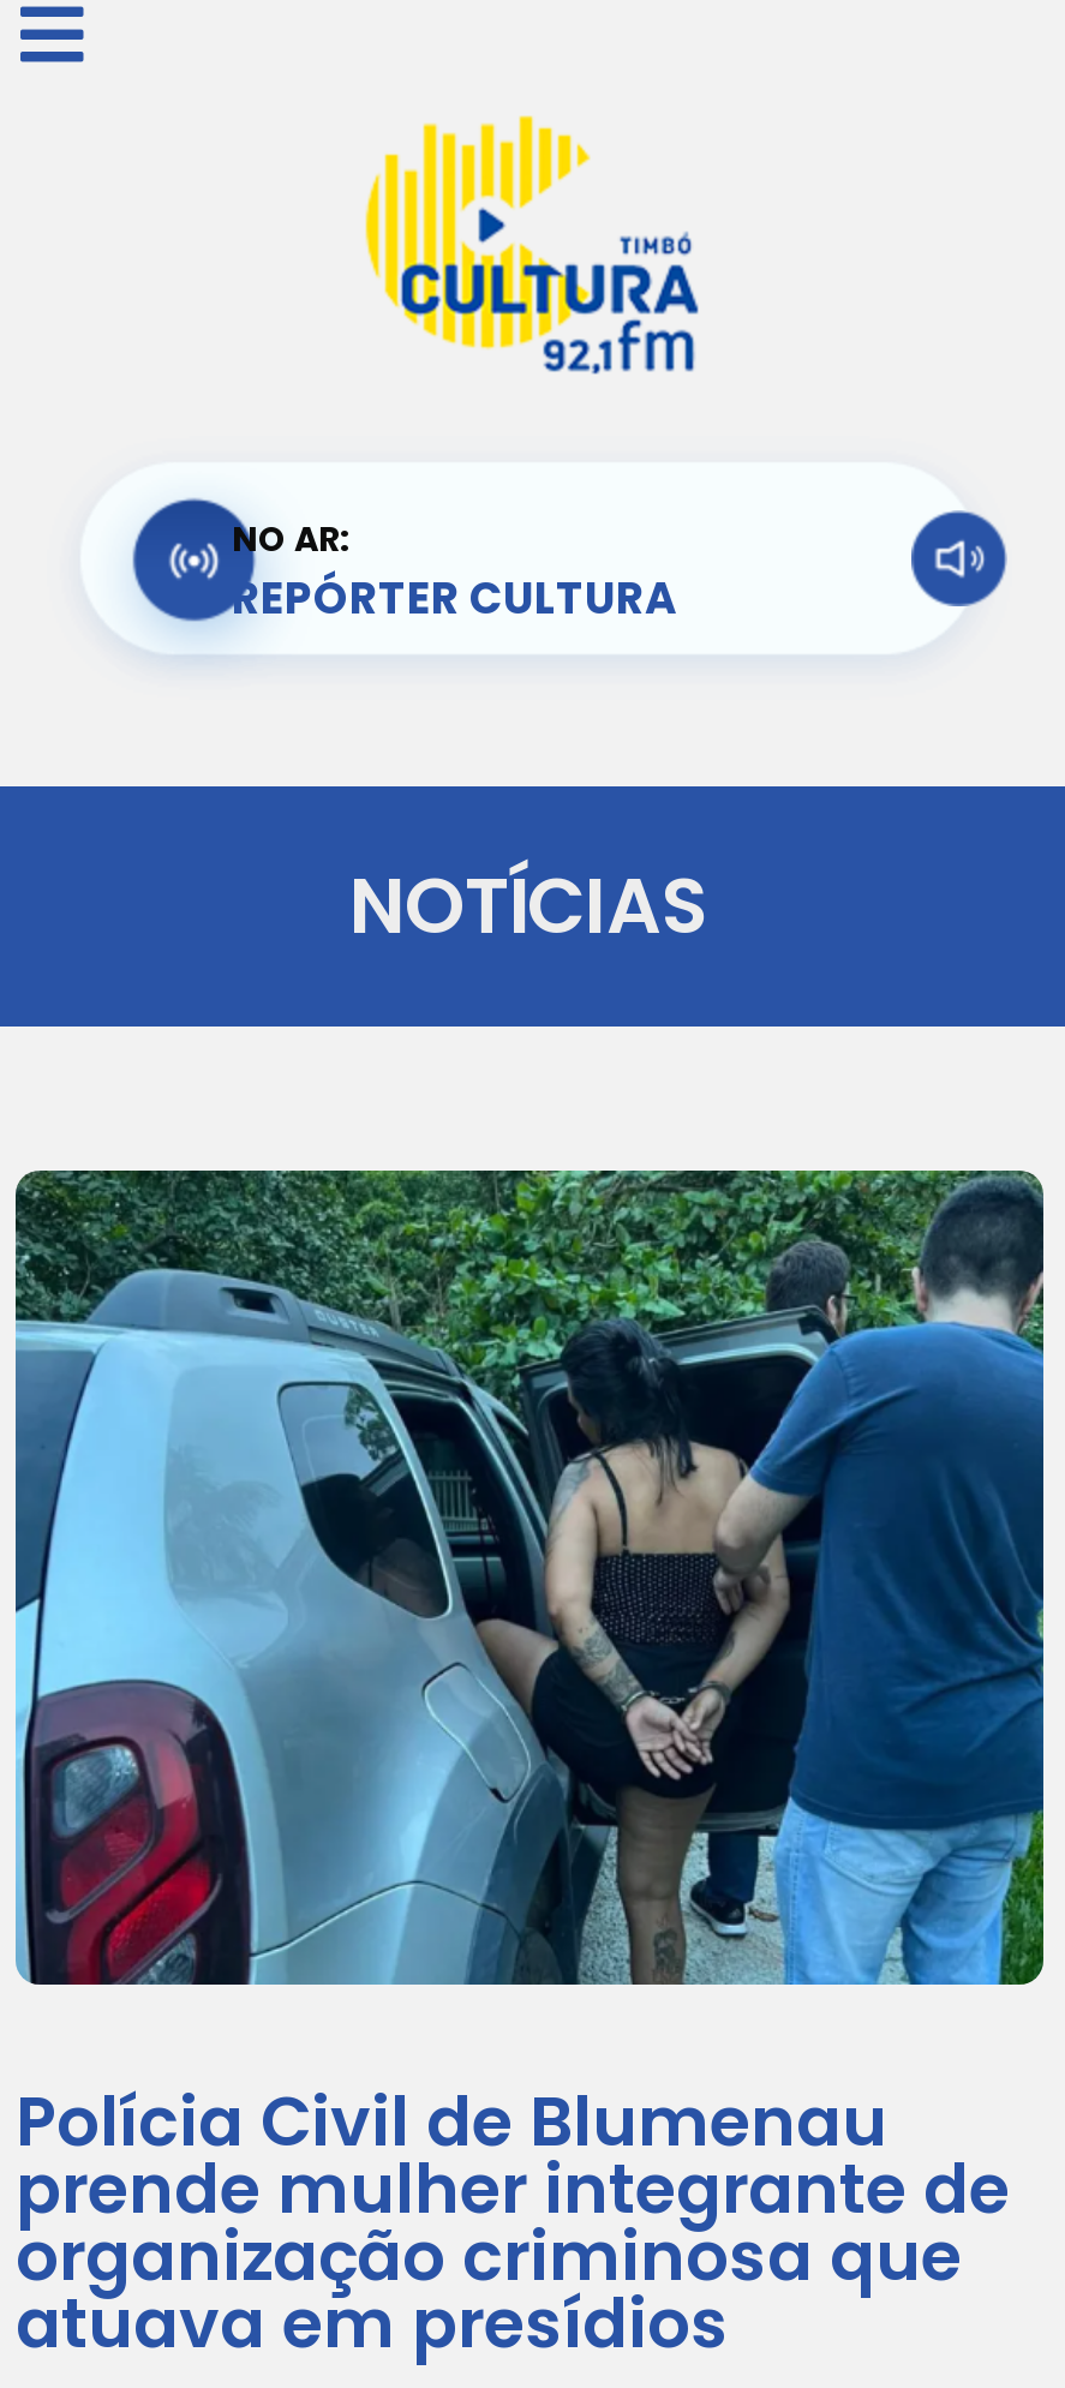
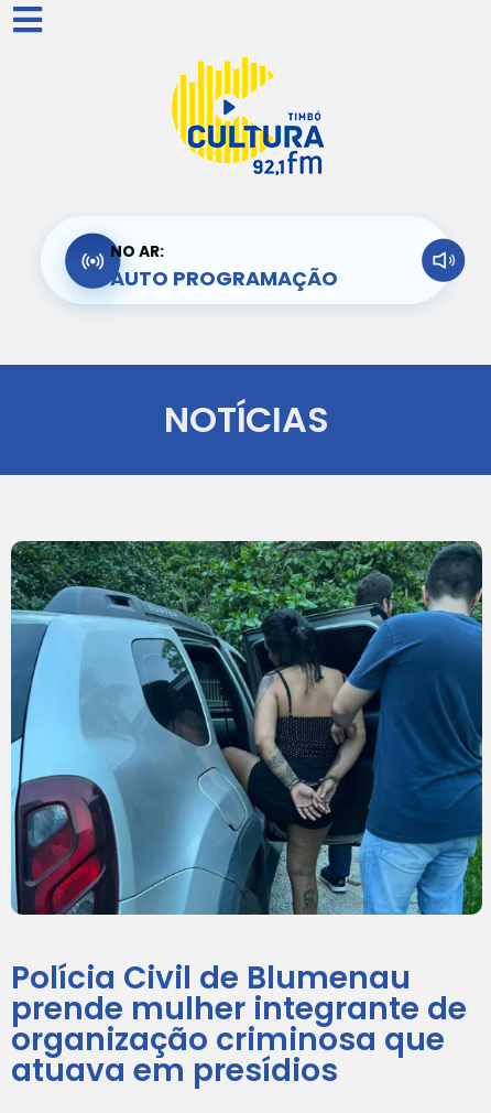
[232,568,676,628] REPÓRTER CULTURA -> [110,264,338,292] AUTO PROGRAMAÇÃO

